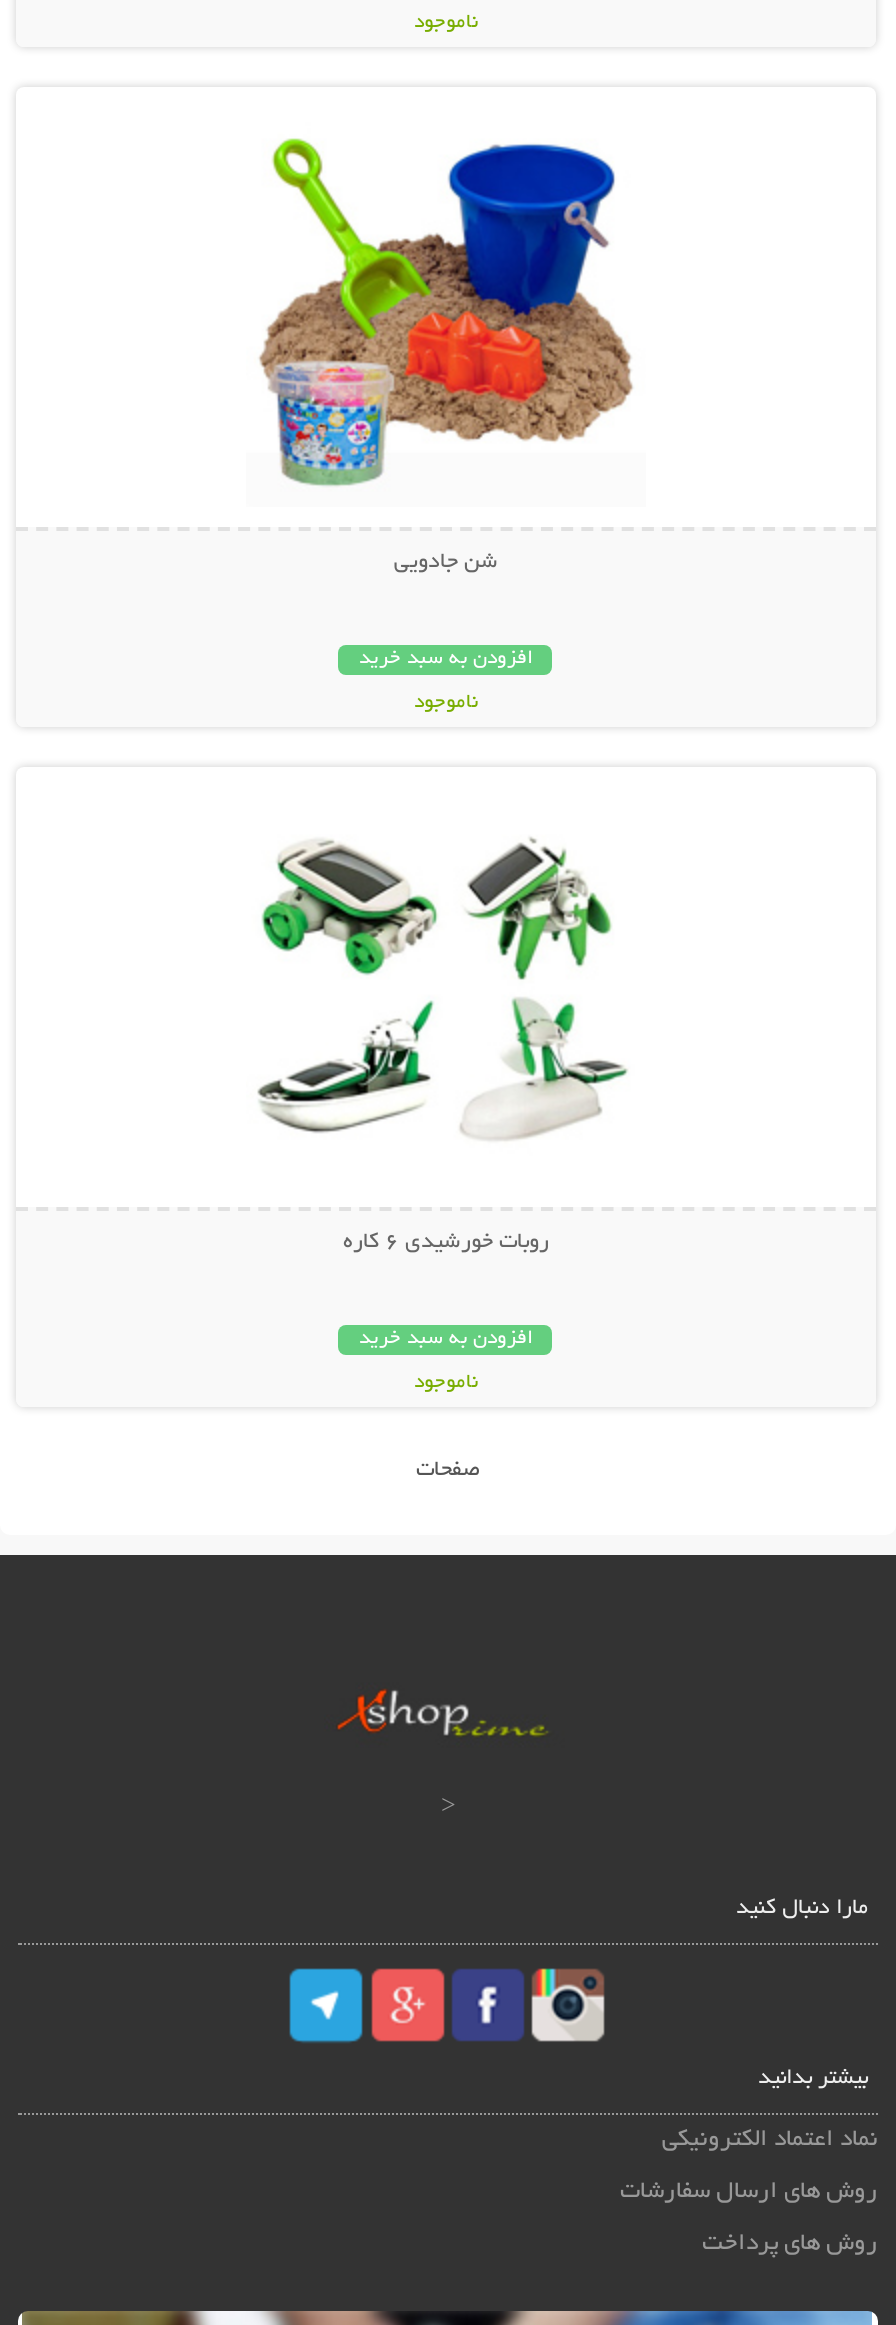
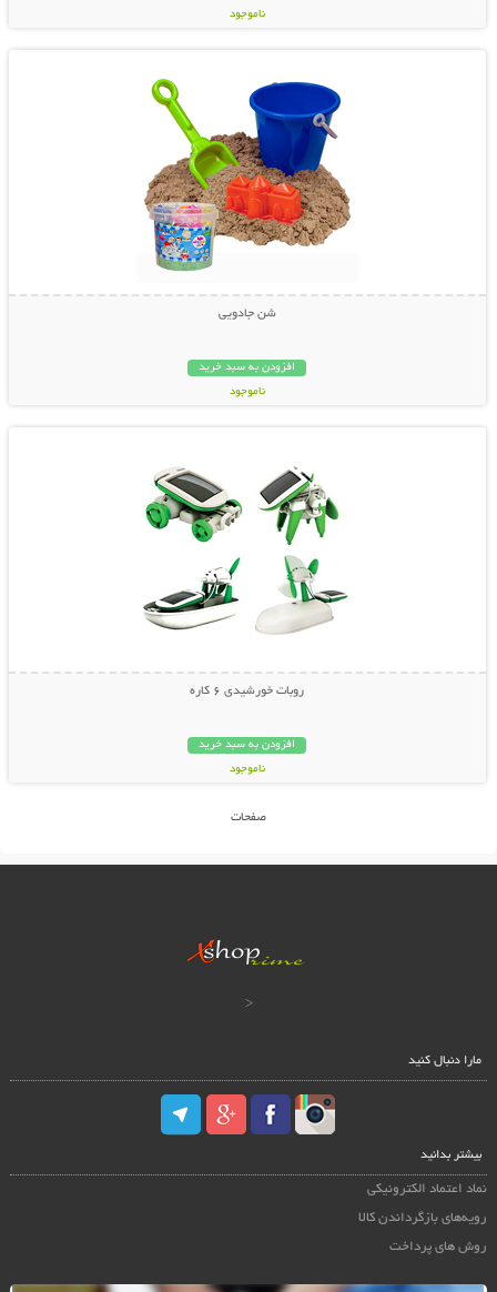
[620,2179,878,2205] روش های ارسال سفارشات -> [358,1211,487,1225] رویه‌های بازگرداندن کالا

